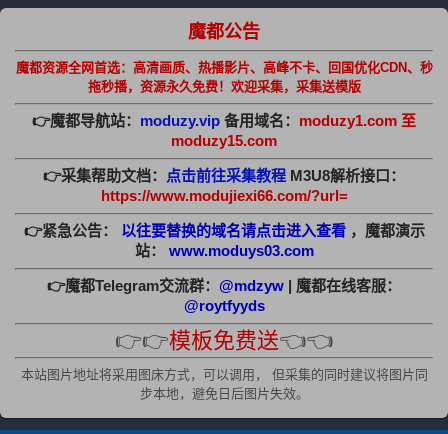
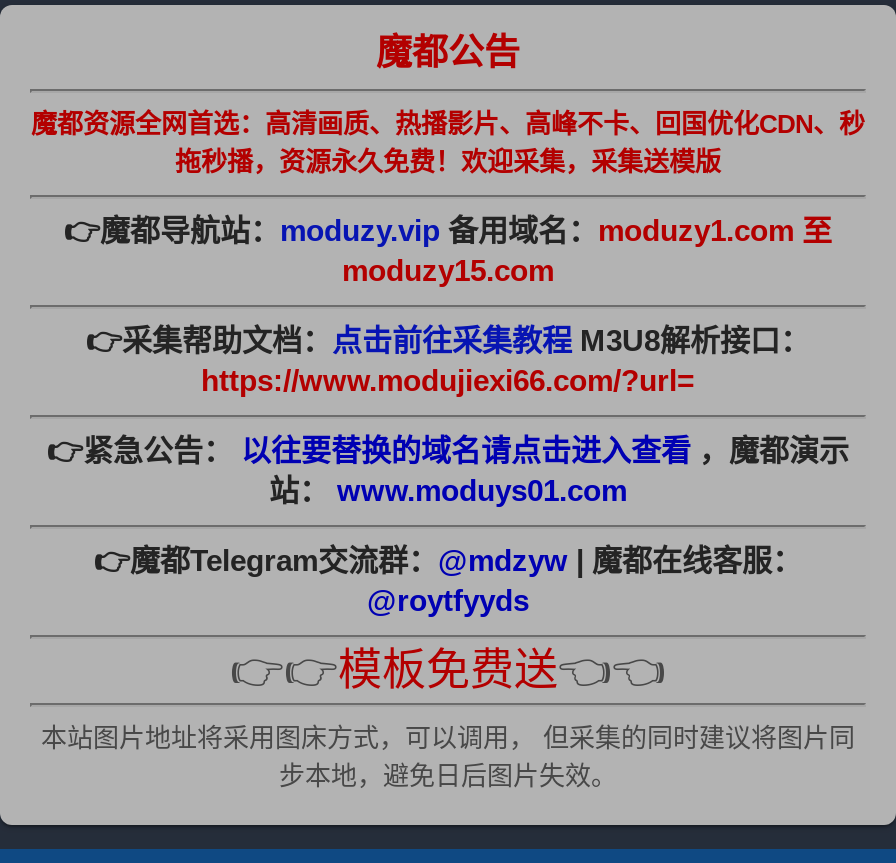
[134,242,313,259] 站：www.moduys03.com -> [269,473,627,507] 站：www.moduys01.com

